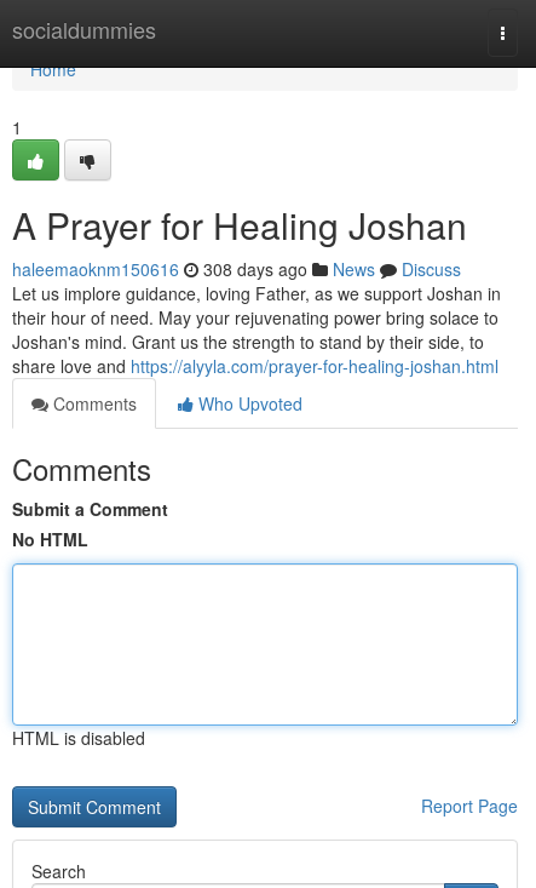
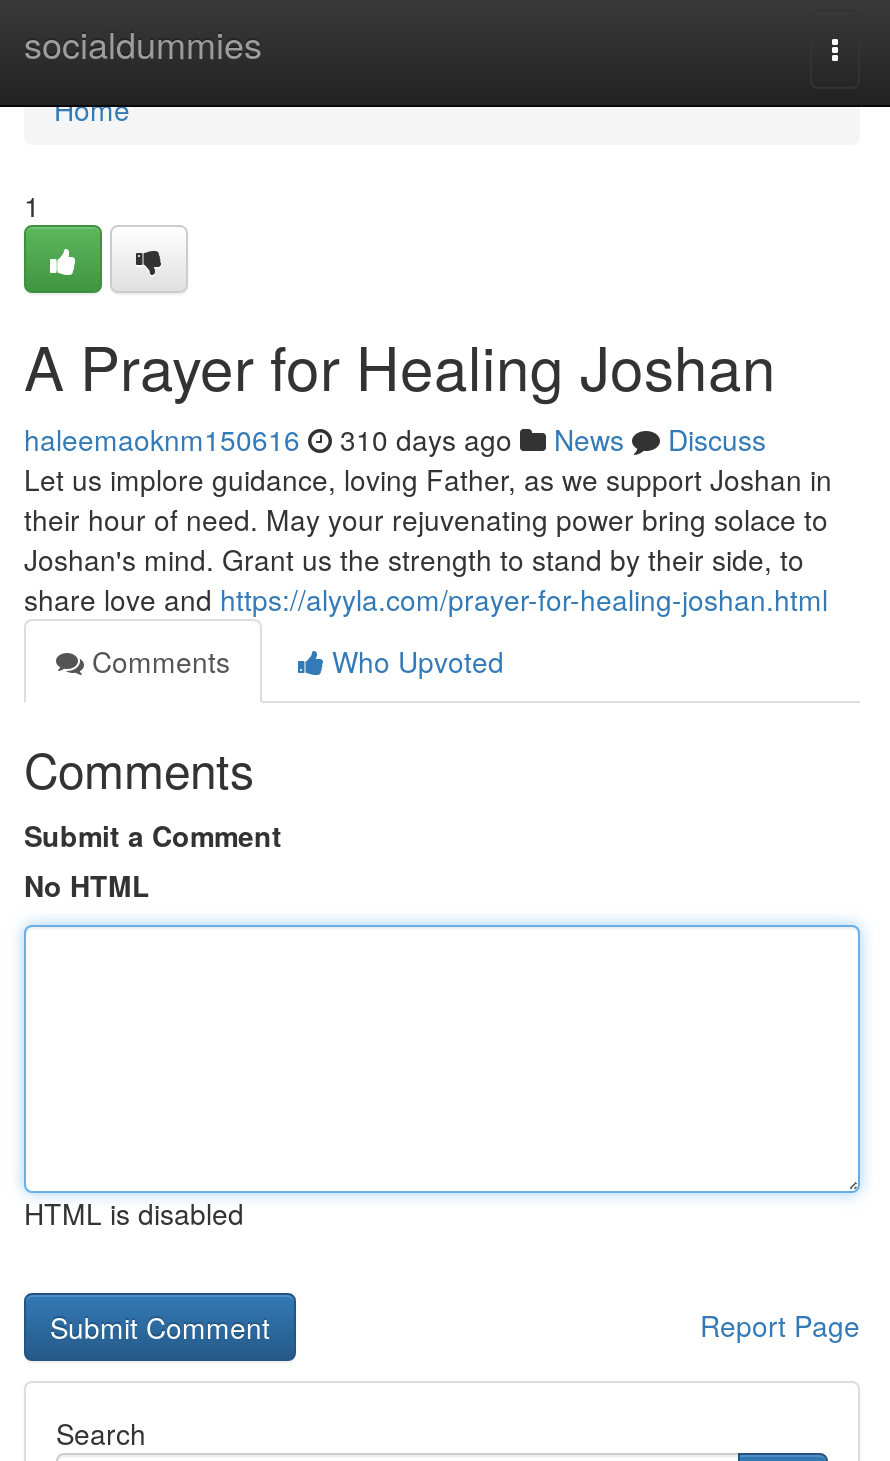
[12,257,461,281] haleemaoknm150616 308 days ago News Discuss -> [24,419,766,459] haleemaoknm150616 310 days ago News Discuss

